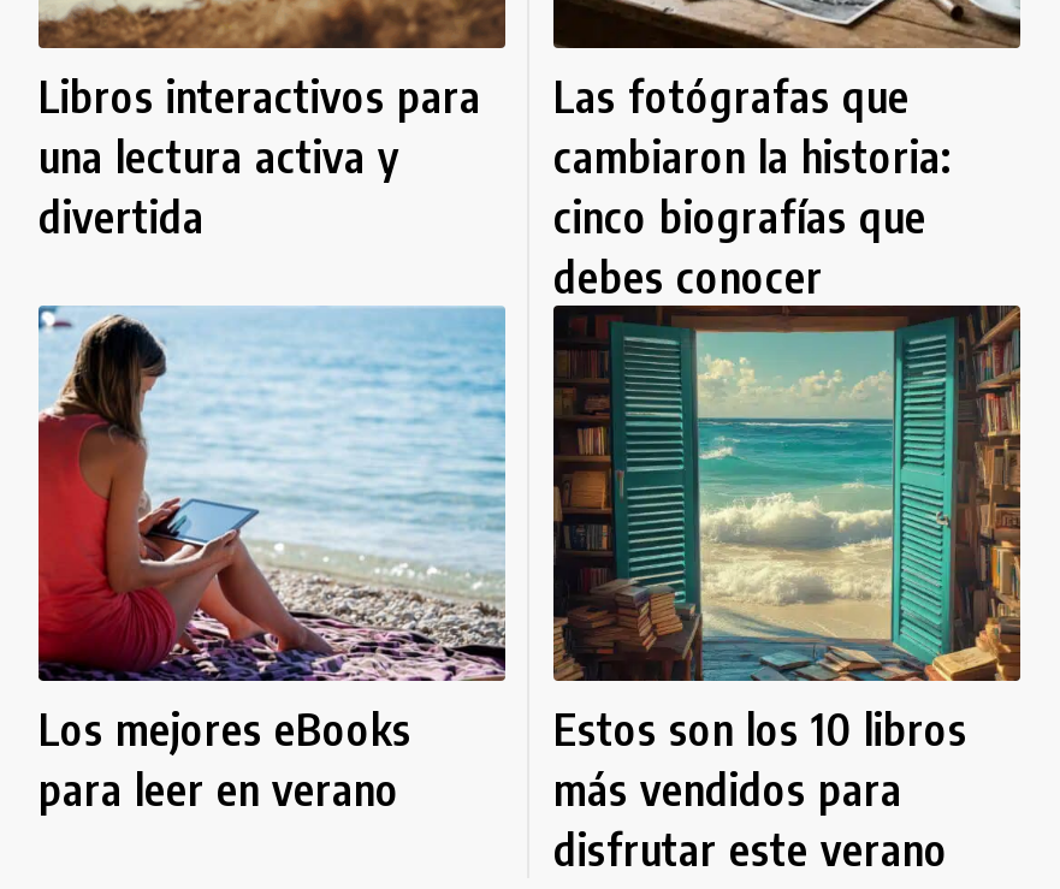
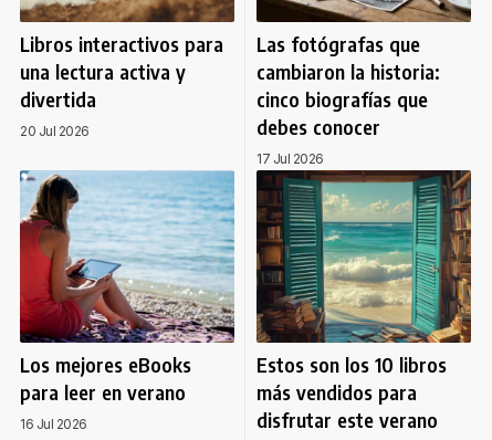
none -> [20,123,89,140] 20 Jul 2026
none -> [257,151,323,167] 17 Jul 2026
none -> [20,415,87,432] 16 Jul 2026

